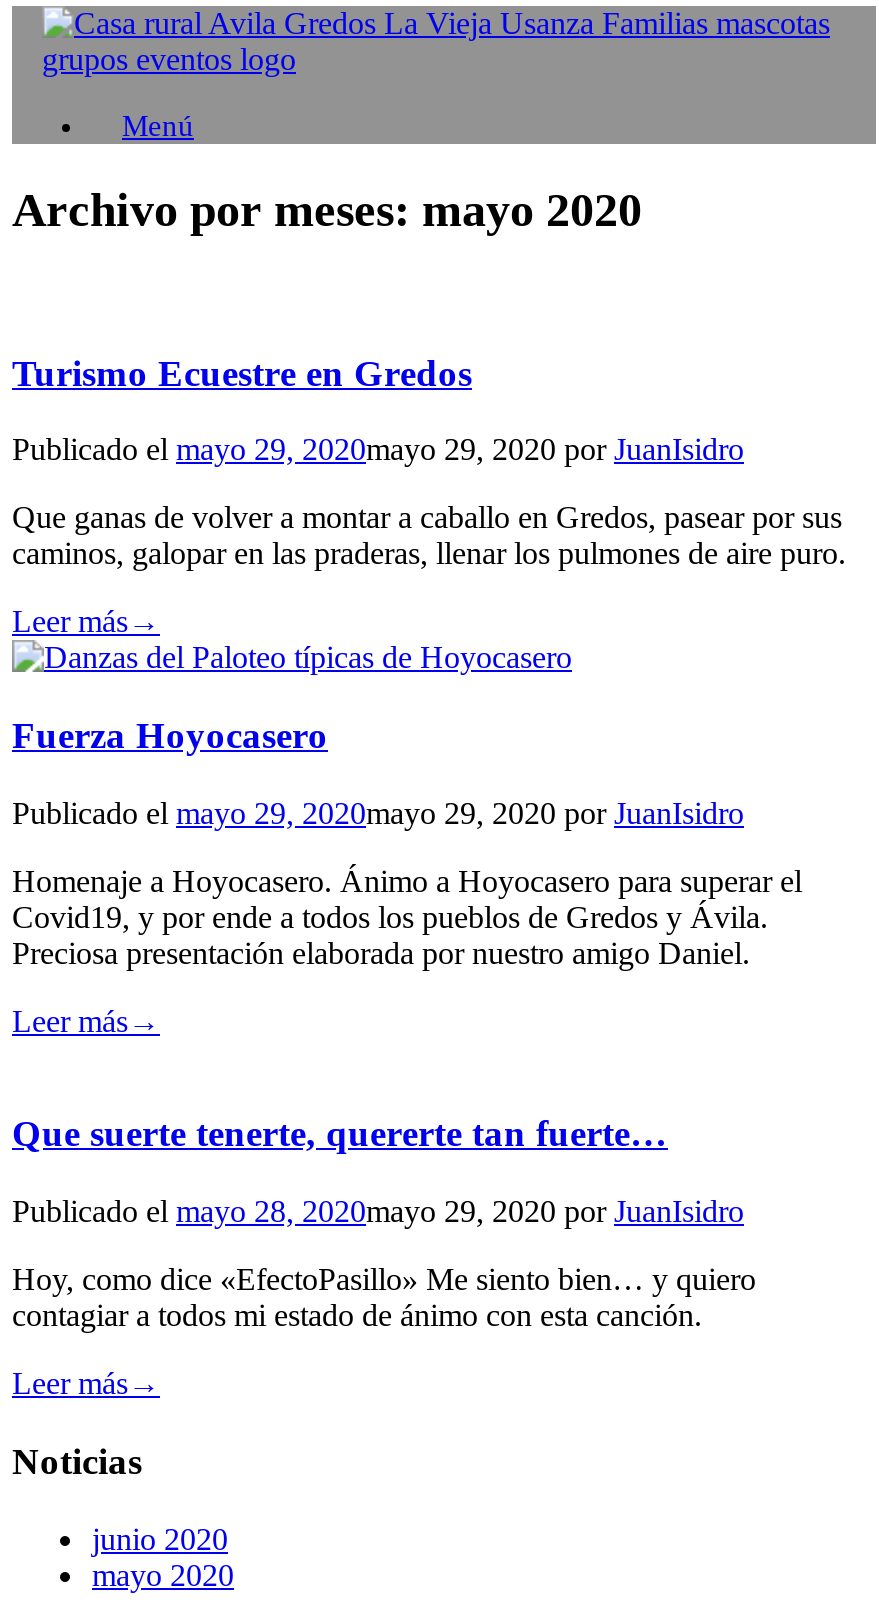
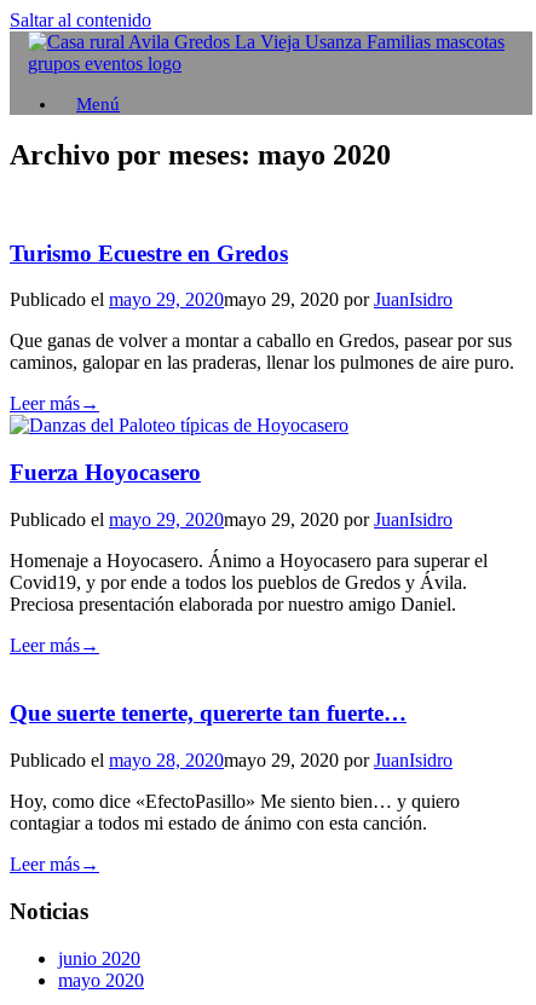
none -> [10,10,151,30] Saltar al contenido

